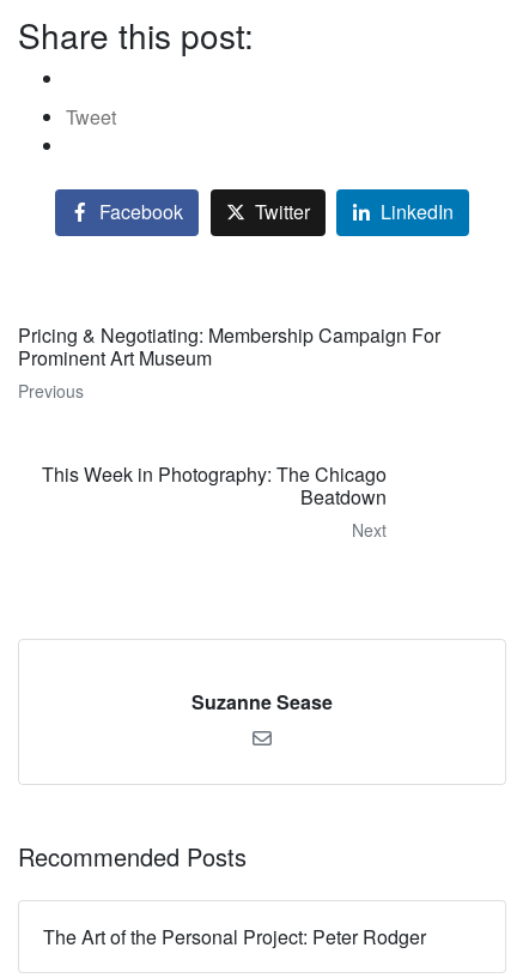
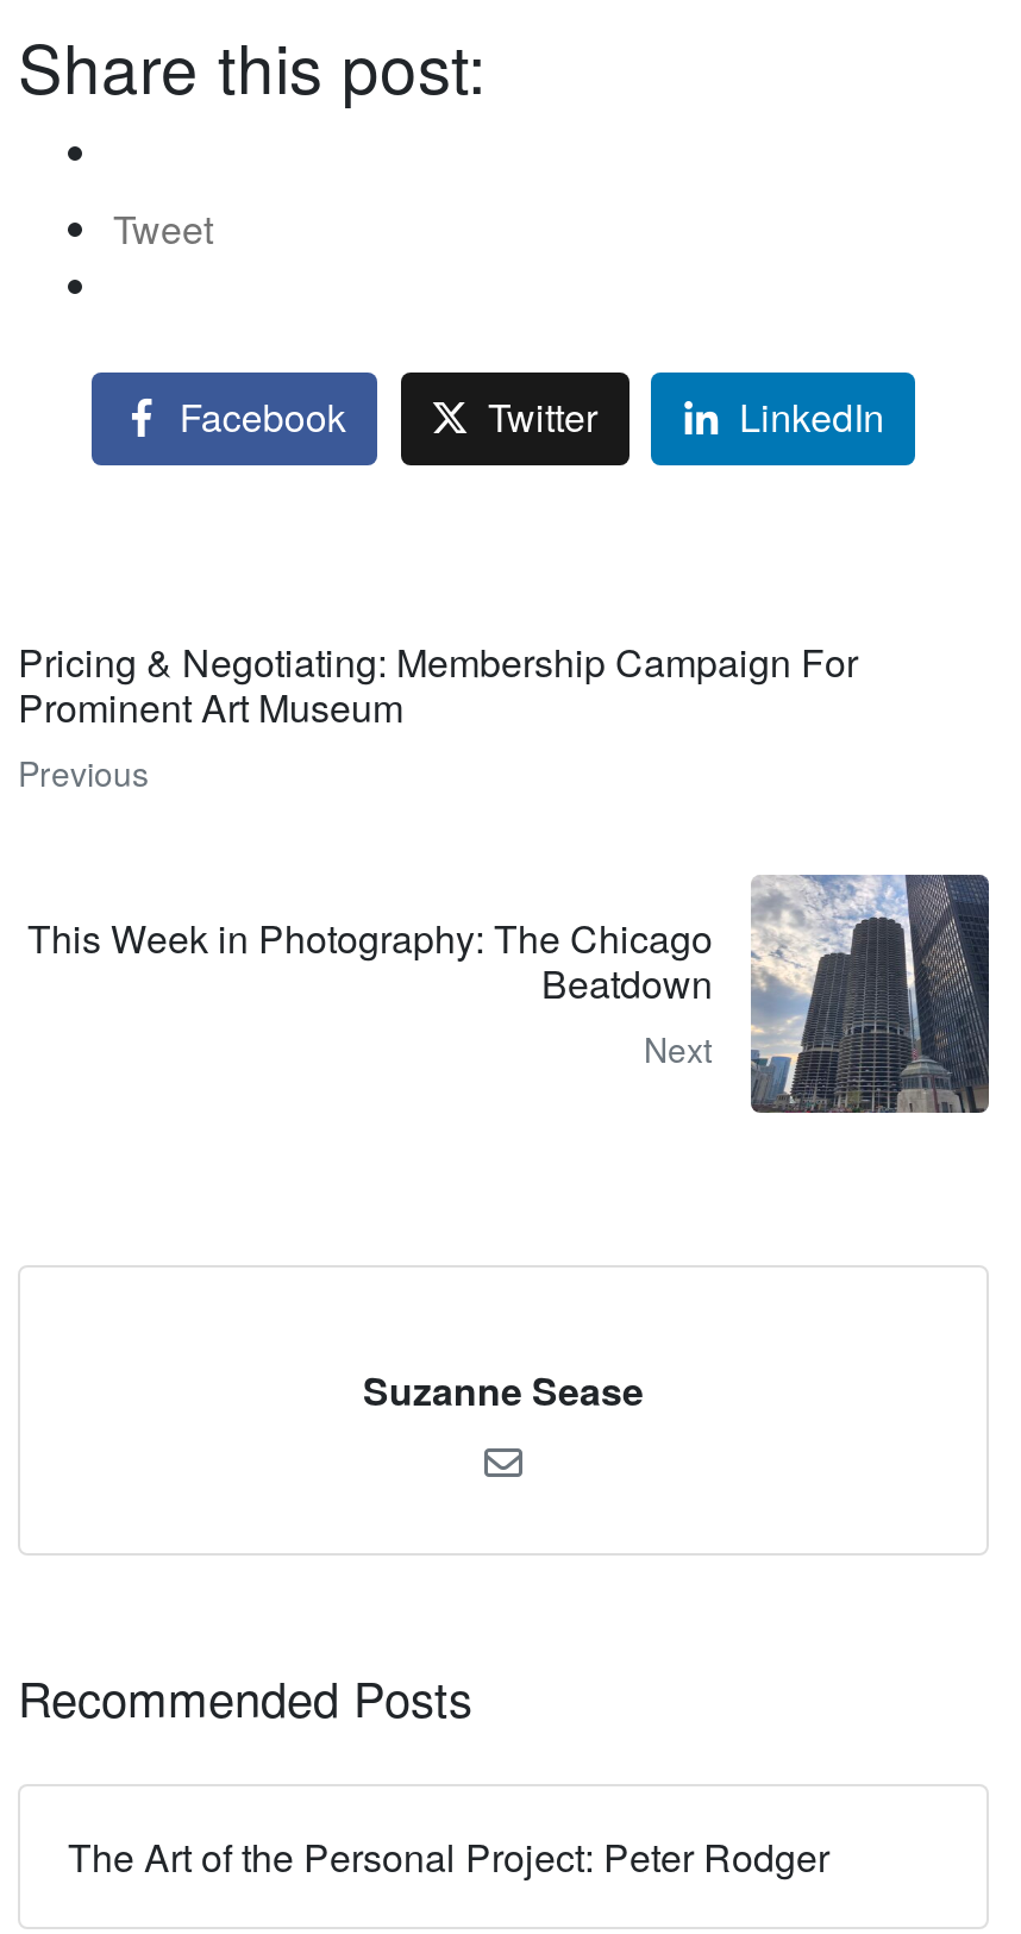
none -> [748,872,991,1115] [image]

